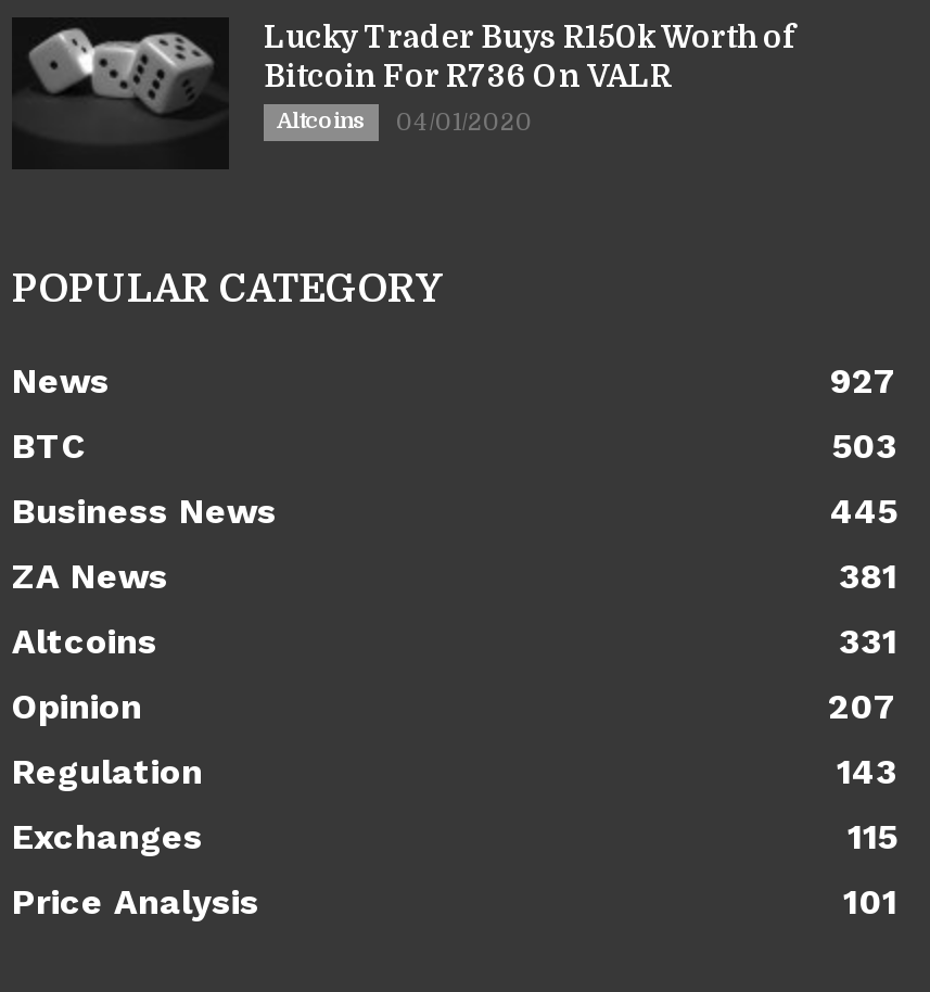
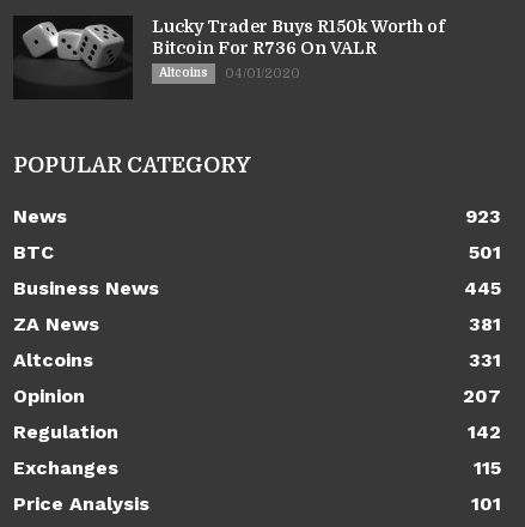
[830,360,897,402] 927 -> [465,205,501,228] 923
[832,425,897,467] 503 -> [469,241,501,263] 501
[837,751,897,792] 143 -> [468,420,501,443] 142

